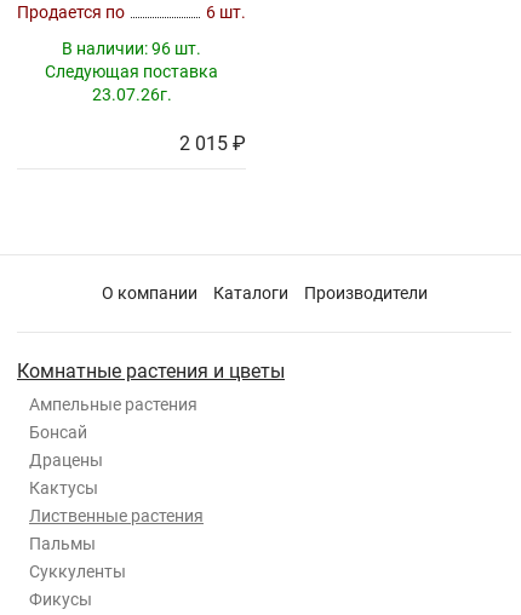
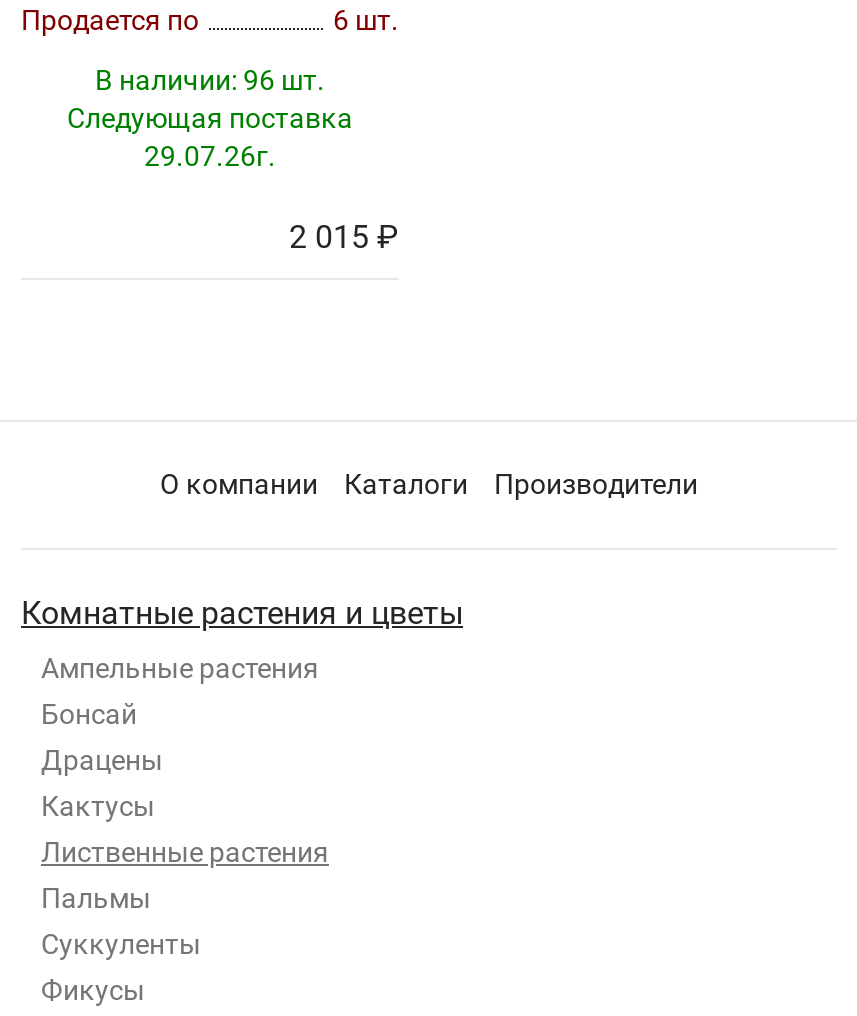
[91,85,171,104] 23.07.26г. -> [144,140,276,172] 29.07.26г.

